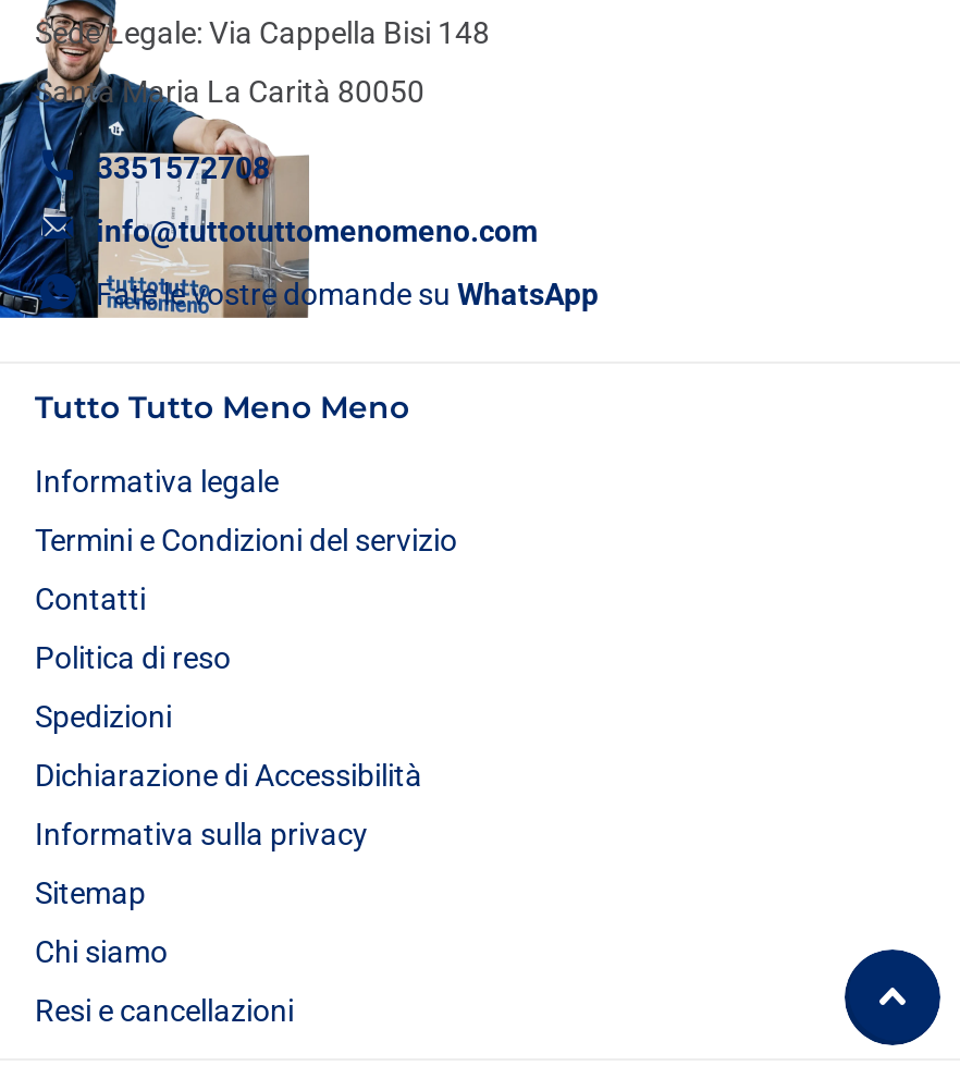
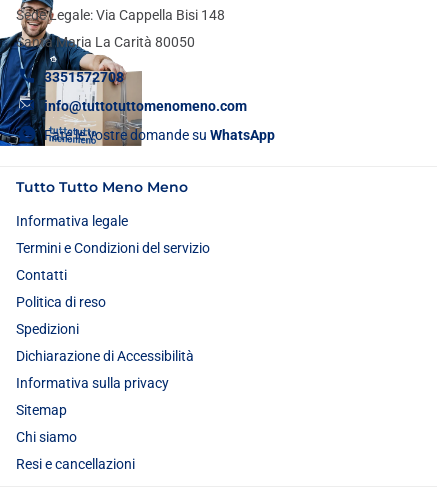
[842,947,943,1047] [image] -> none

